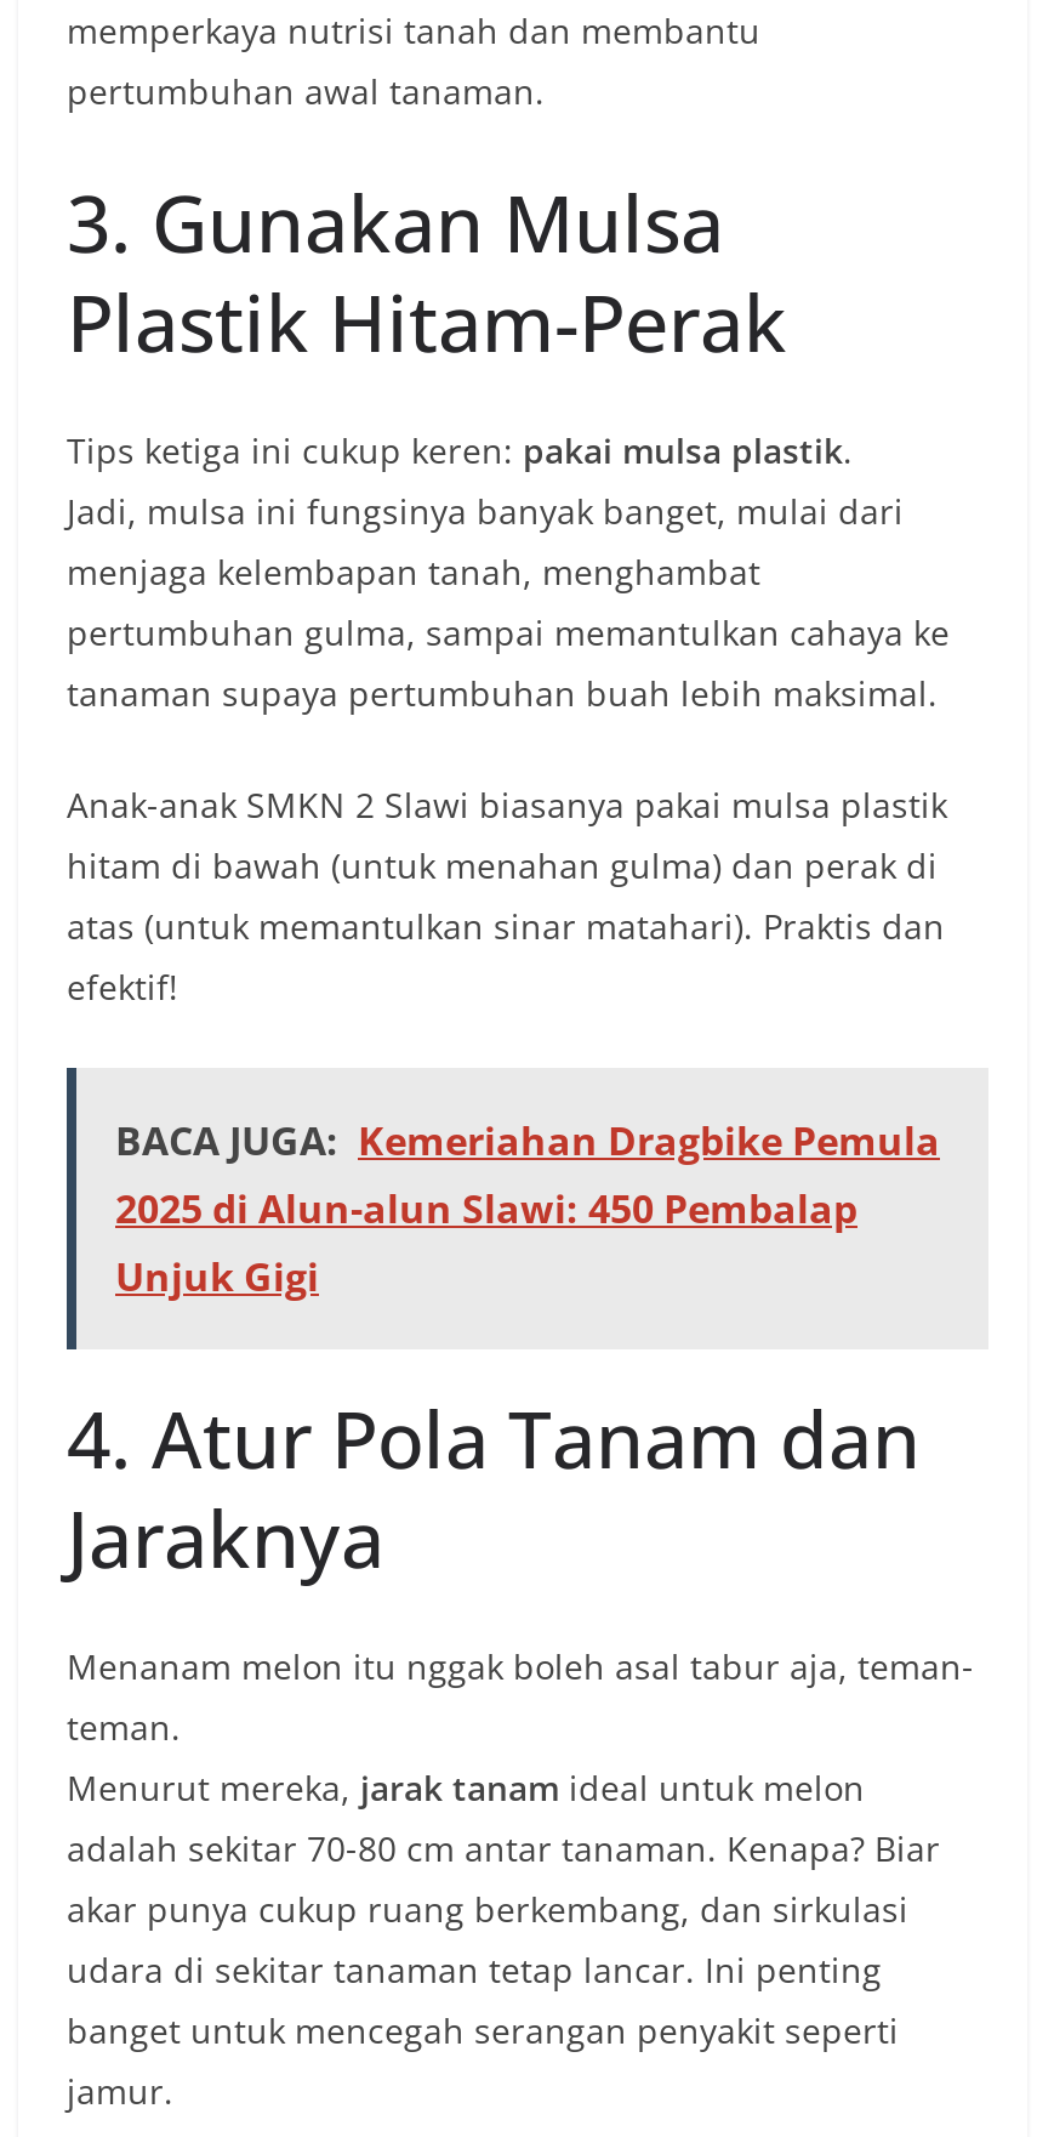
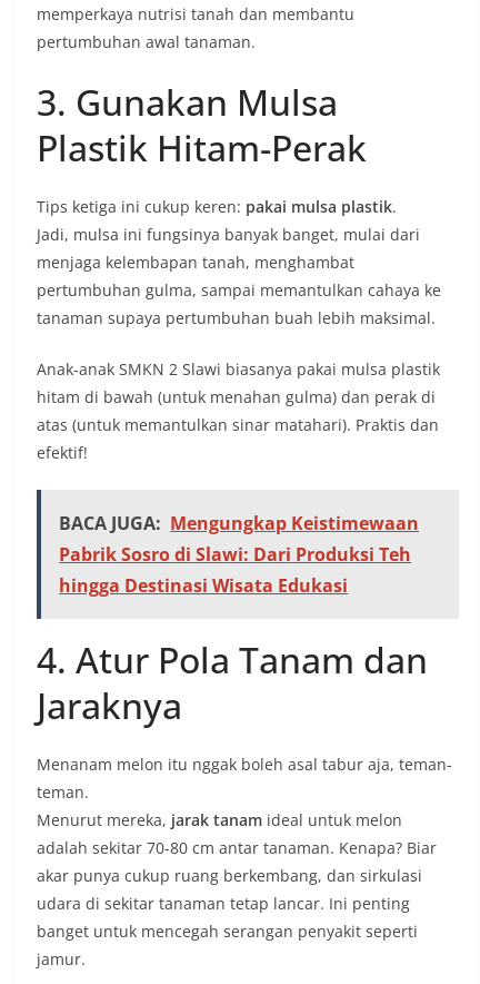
[115,1114,940,1303] BACA JUGA: Kemeriahan Dragbike Pemula | 2025 di Alun-alun Slawi: 450 Pembalap | Unjuk Gigi -> [59,511,419,598] BACA JUGA: Mengungkap Keistimewaan | Pabrik Sosro di Slawi: Dari Produksi Teh | hingga Destinasi Wisata Edukasi

